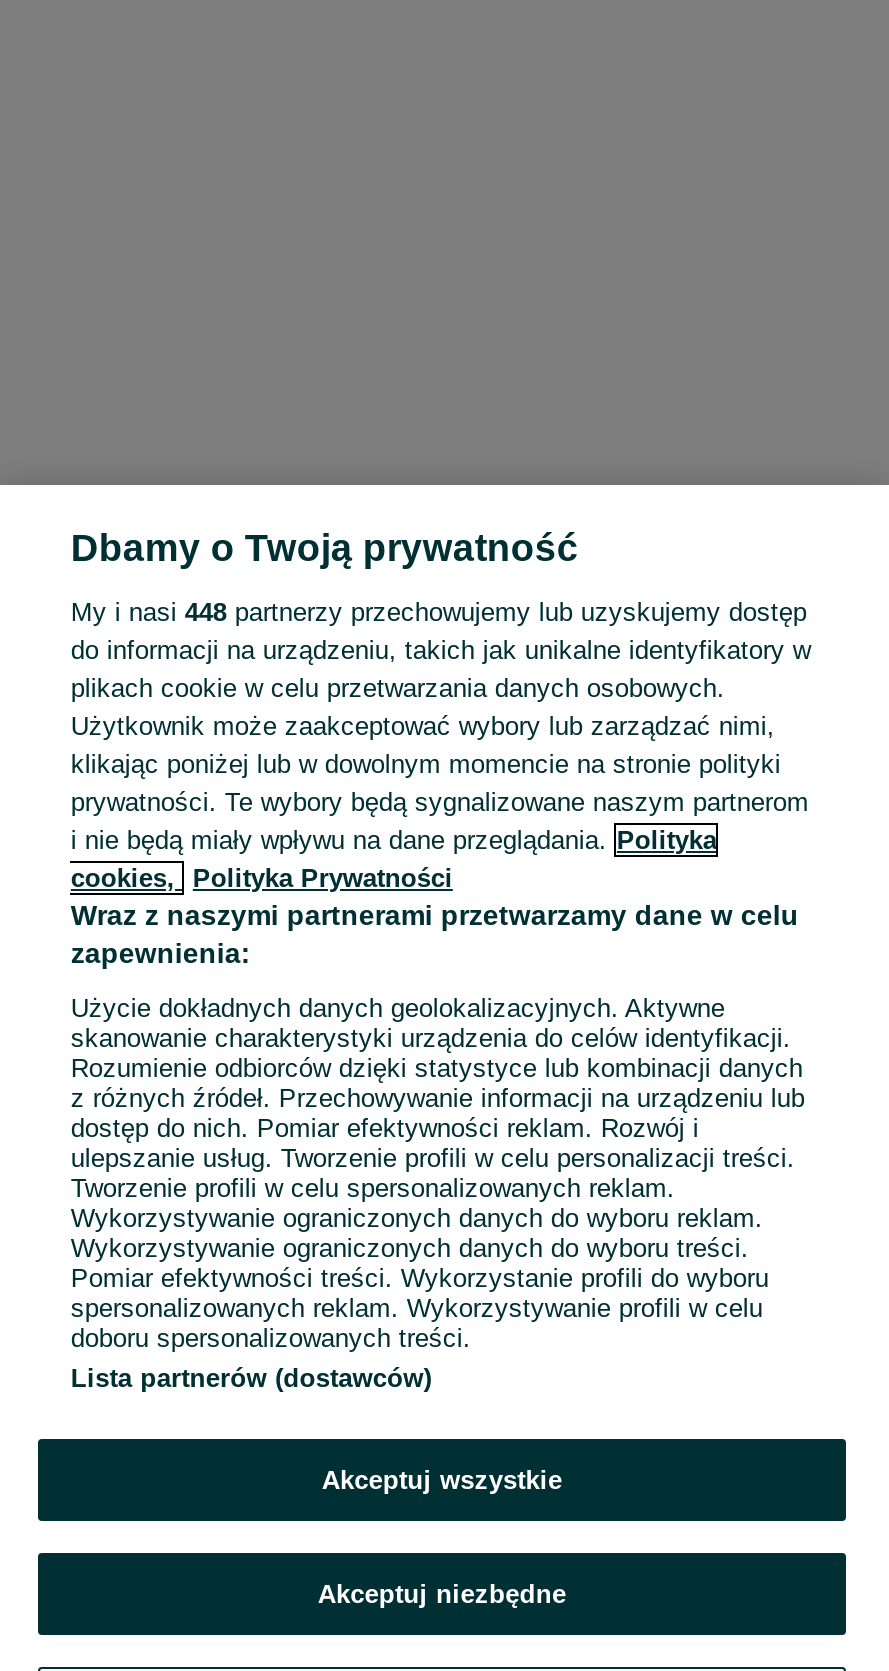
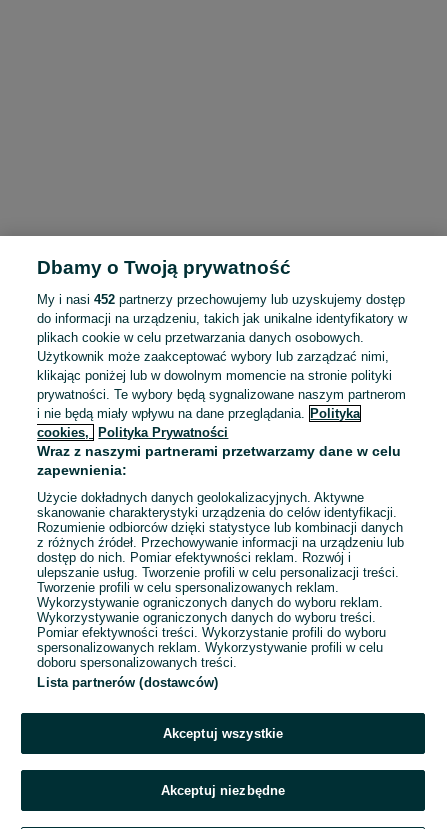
[71,597,807,627] My i nasi 448 partnerzy przechowujemy lub uzyskujemy dostęp -> [37,292,405,307] My i nasi 452 partnerzy przechowujemy lub uzyskujemy dostęp

